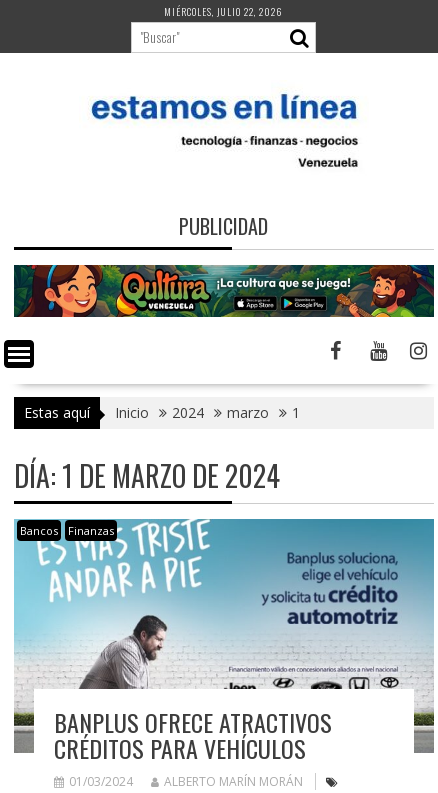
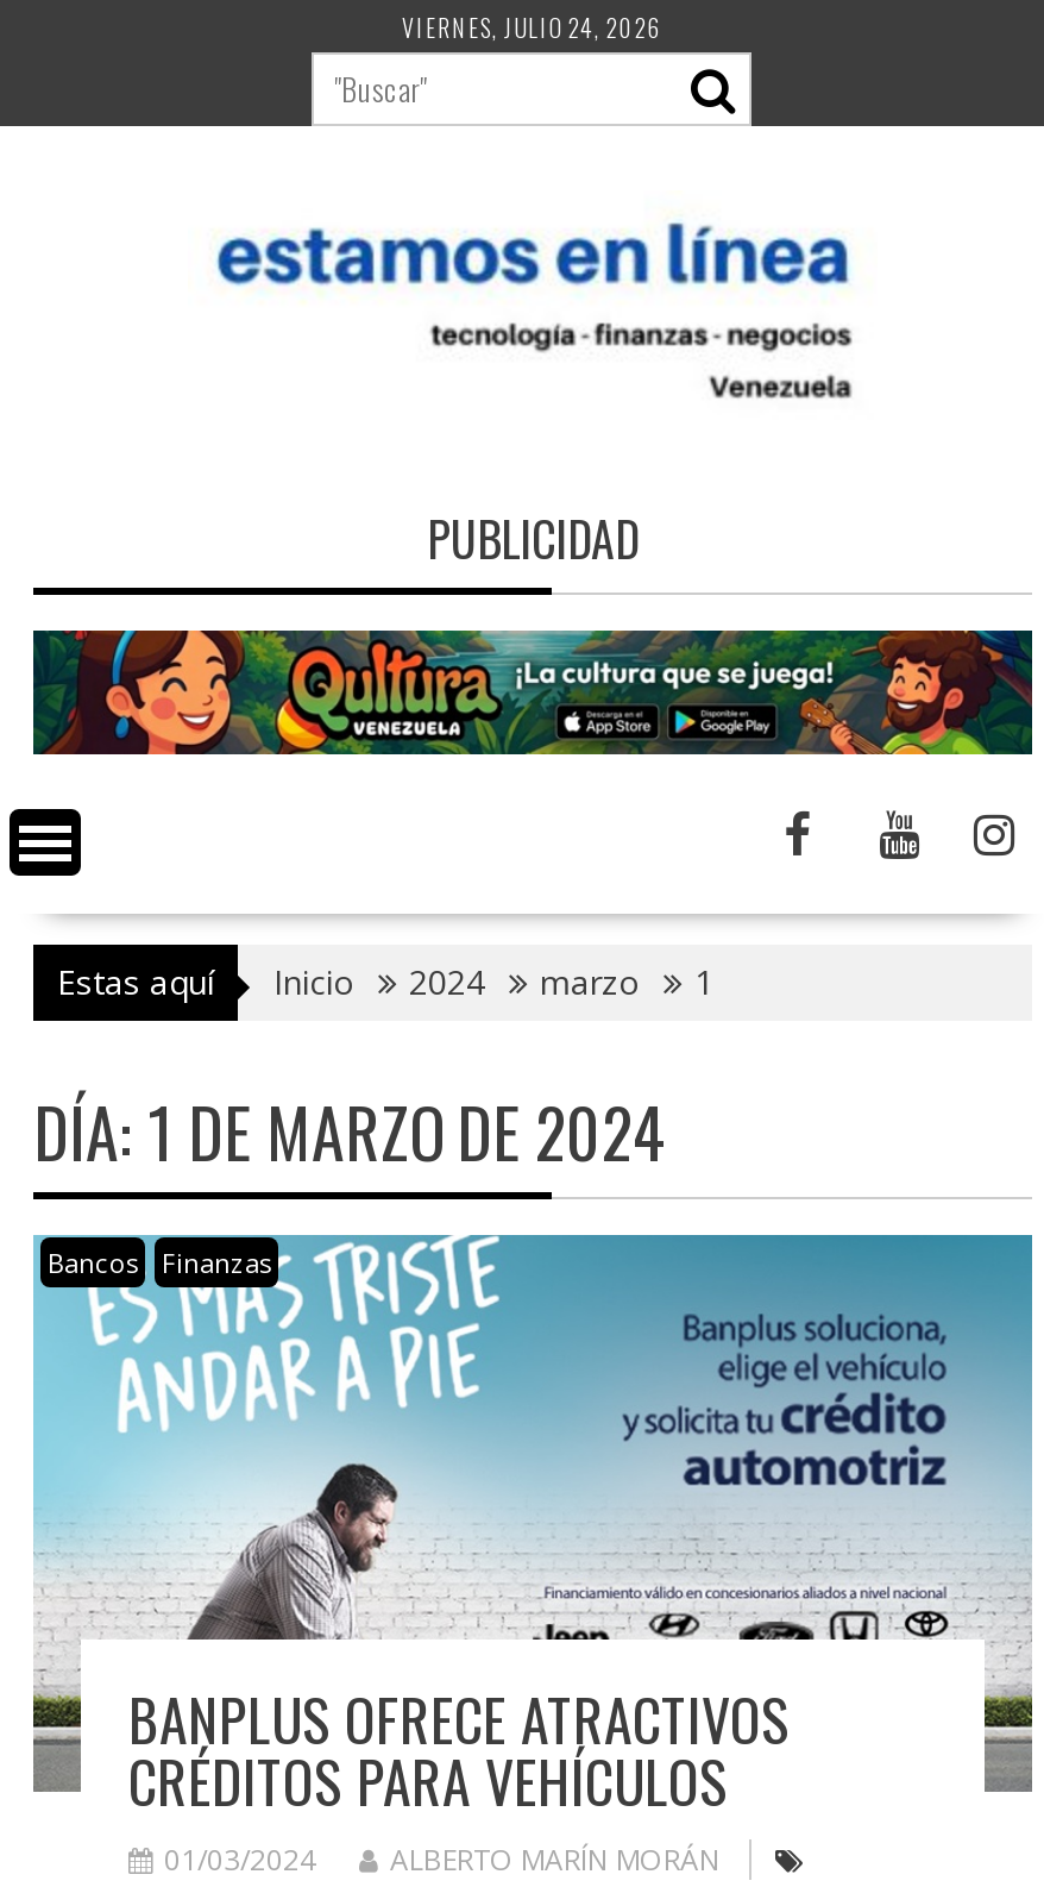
[164,4,283,19] MIÉRCOLES, JULIO 22, 2026 -> [402,10,663,45] VIERNES, JULIO 24, 2026

